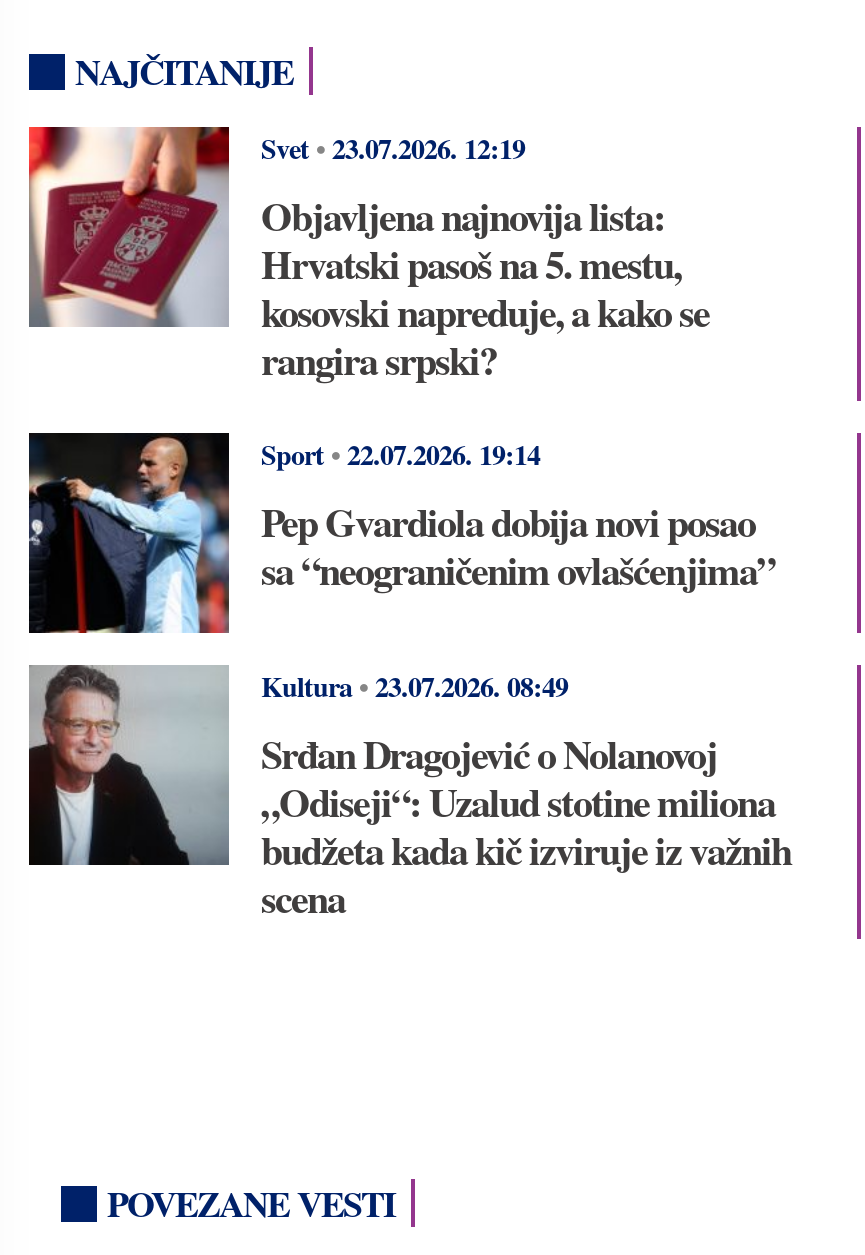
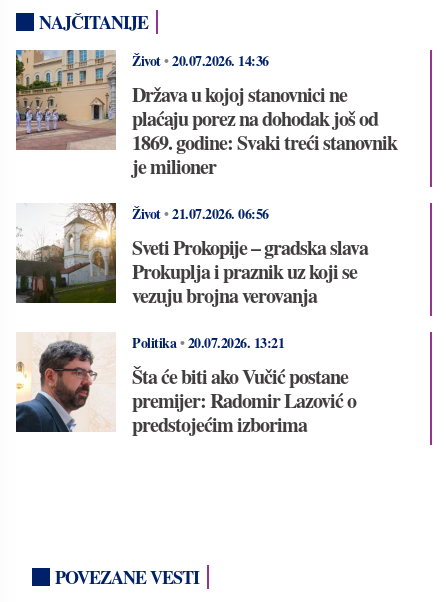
[27,124,709,388] [image] | Svet •23.07.2026. 12:19 | Objavljena najnovija lista: | Hrvatski pasoš na 5. mestu, | kosovski napreduje, a kako se | rangira srpski? -> [15,49,397,181] [image] | Život •20.07.2026. 14:36 | Država u kojoj stanovnici ne | plaćaju porez na dohodak još od | 1869. godine: Svaki treći stanovnik | je milioner
[27,430,775,636] [image] | Sport •22.07.2026. 19:14 | Pep Gvardiola dobija novi posao | sa “neograničenim ovlašćenjima” -> [15,203,368,310] [image] | Život • 21.07.2026. 06:56 | Sveti Prokopije – gradska slava | Prokuplja i praznik uz koji se | vezuju brojna verovanja
[27,662,791,926] [image] | Kultura •23.07.2026. 08:49 | Srđan Dragojević o Nolanovoj | „Odiseji“: Uzalud stotine miliona | budžeta kada kič izviruje iz važnih | scena -> [15,319,356,439] [image] | Politika • 20.07.2026. 13:21 | Šta će biti ako Vučić postane | premijer: Radomir Lazović o | predstojećim izborima

